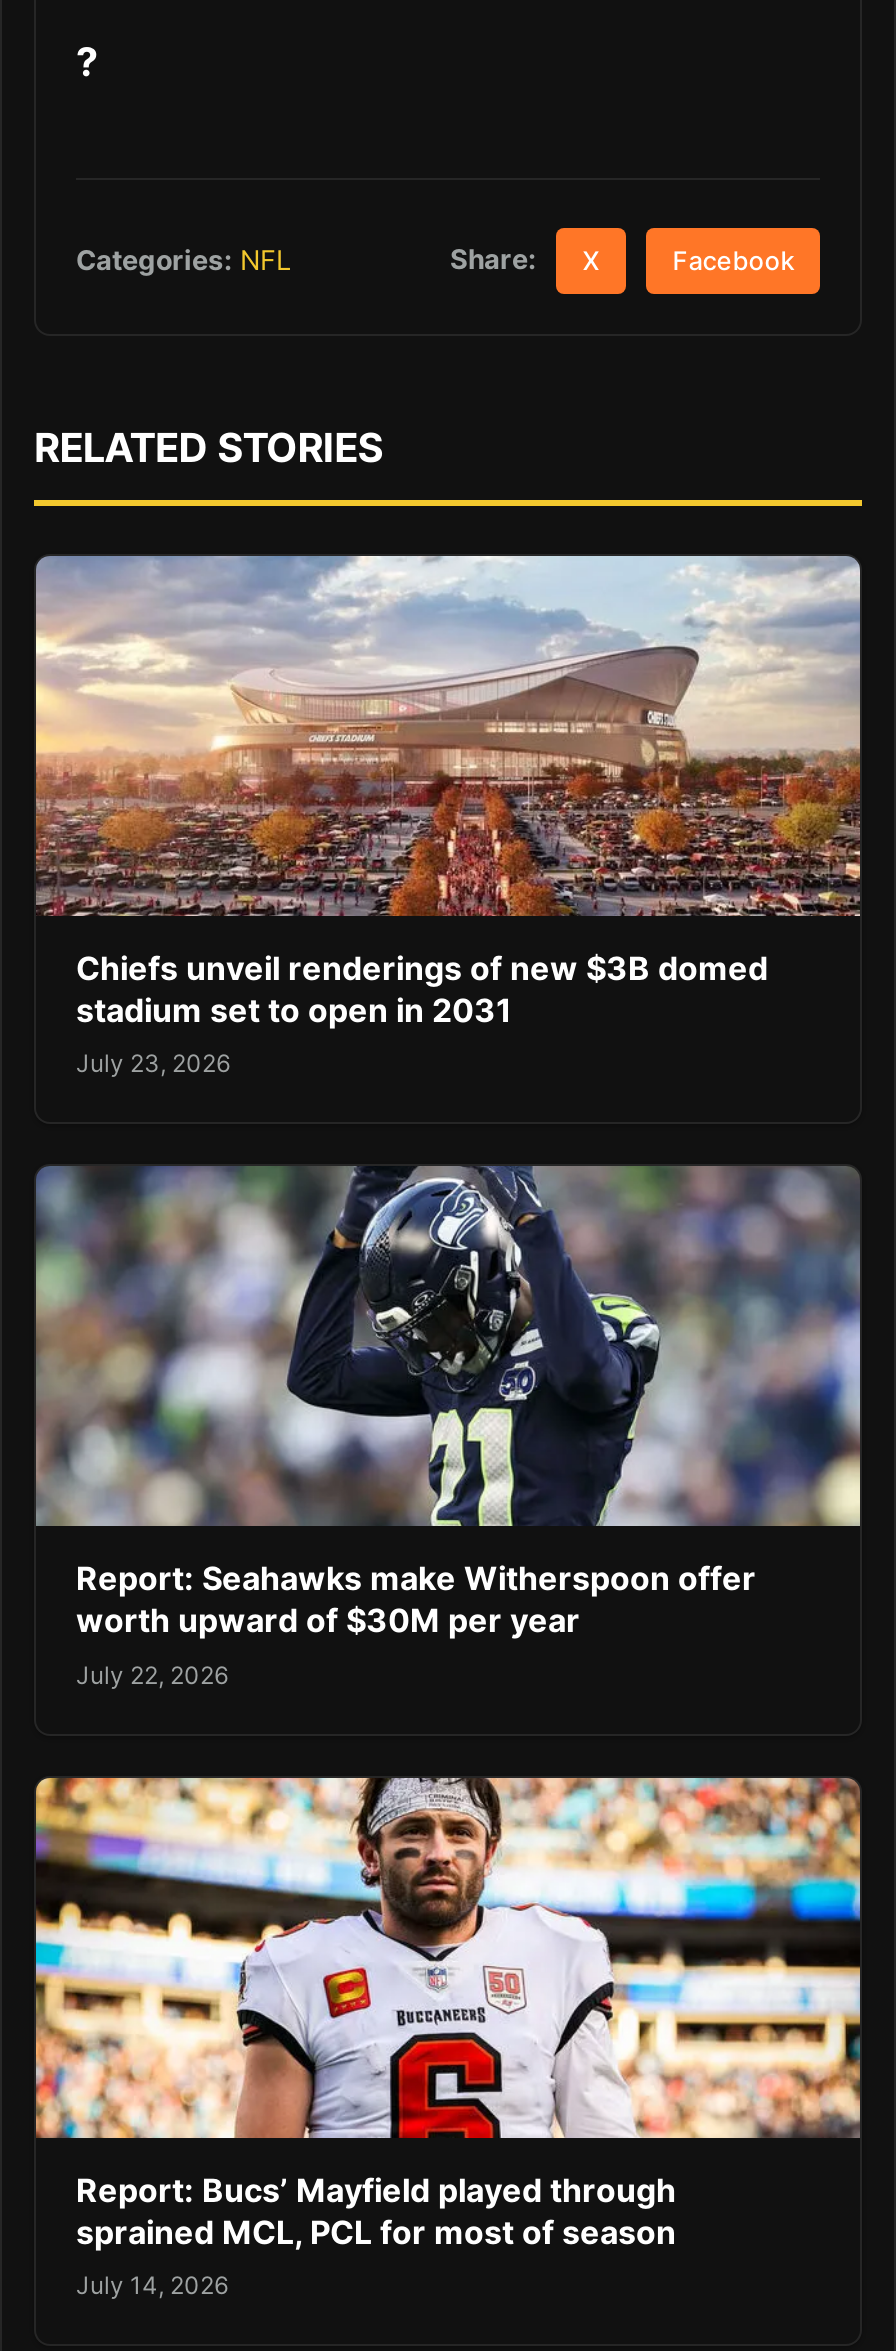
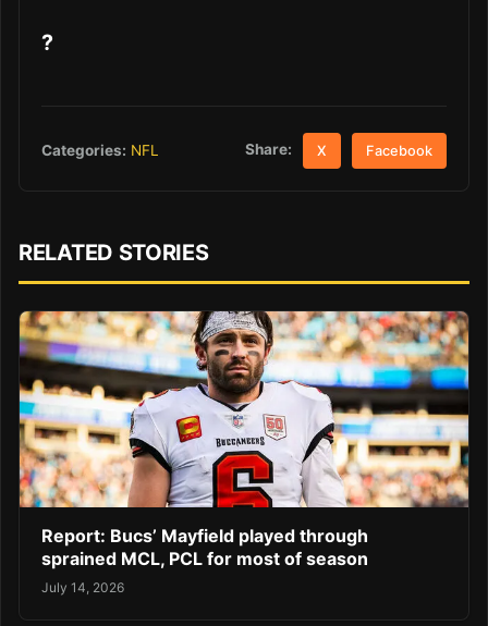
[34,554,862,1078] [image] | Chiefs unveil renderings of new $3B domed | stadium set to open in 2031 | July 23, 2026 -> none
[34,1164,862,1689] [image] | Report: Seahawks make Witherspoon offer | worth upward of $30M per year | July 22, 2026 -> none

